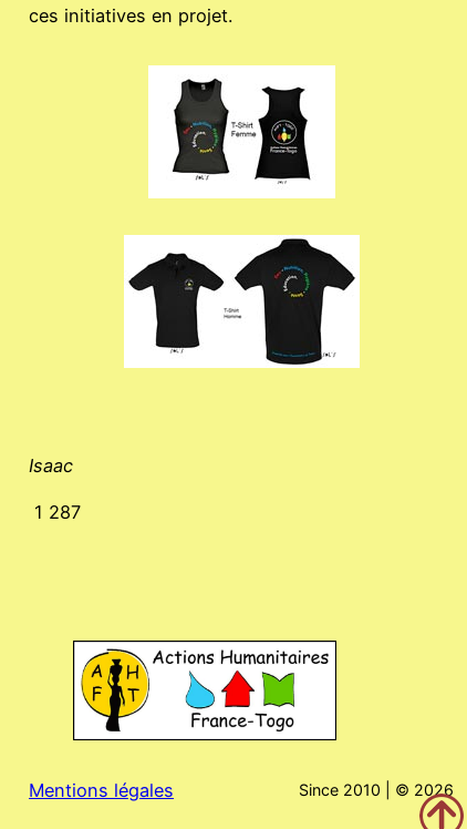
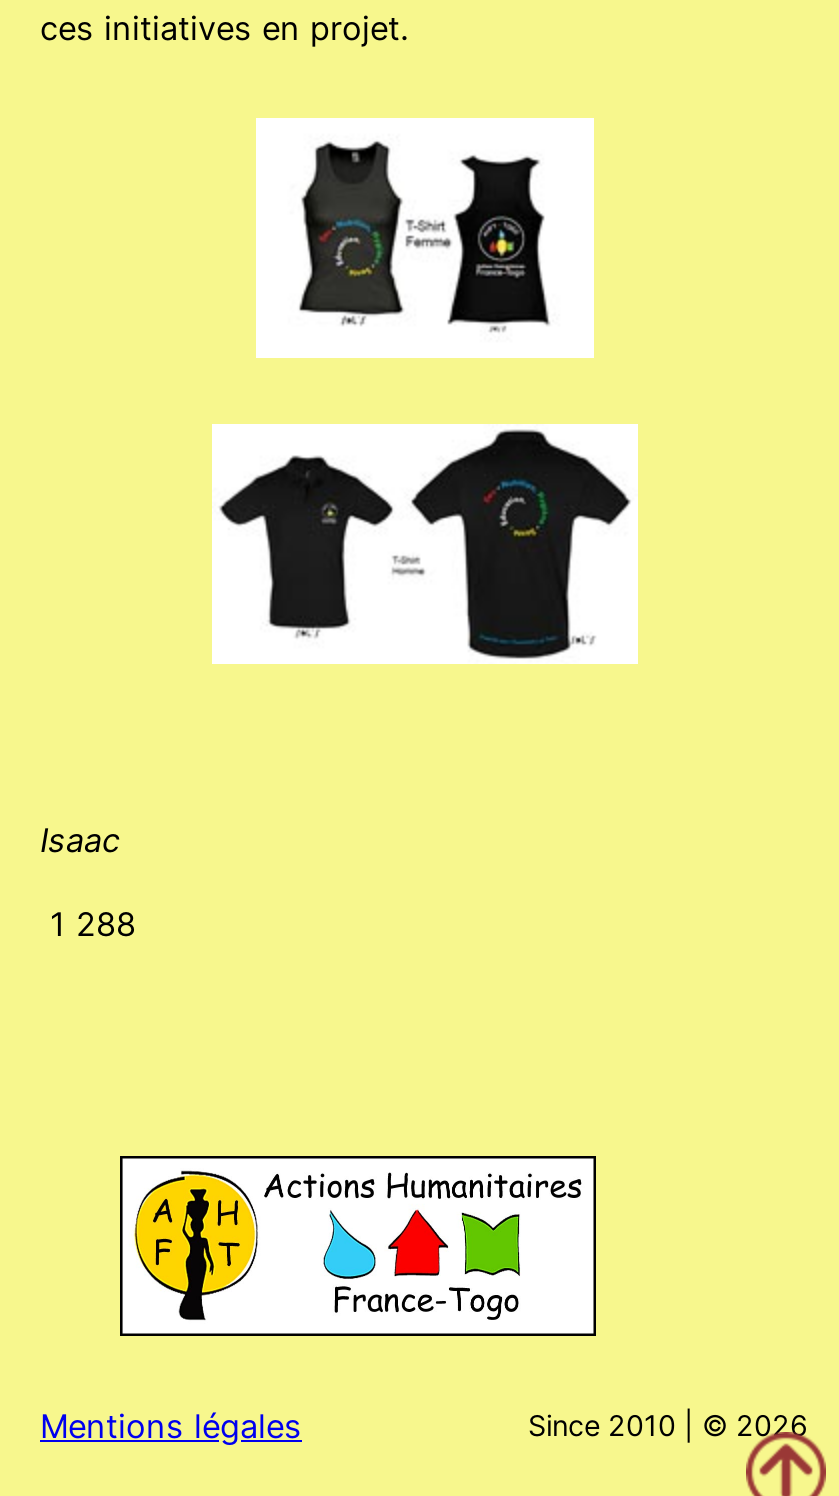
[34,501,81,523] 1 287 -> [50,904,136,944] 1 288

